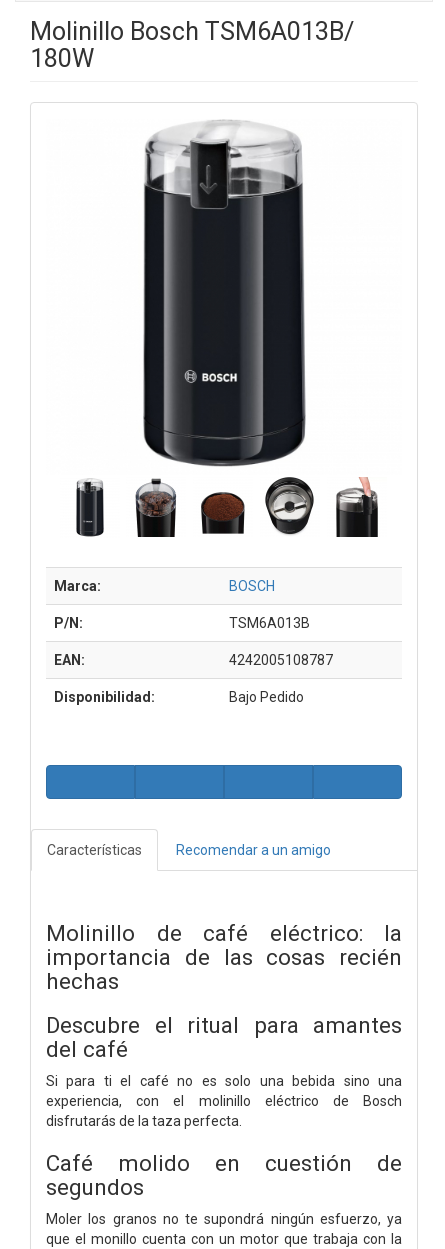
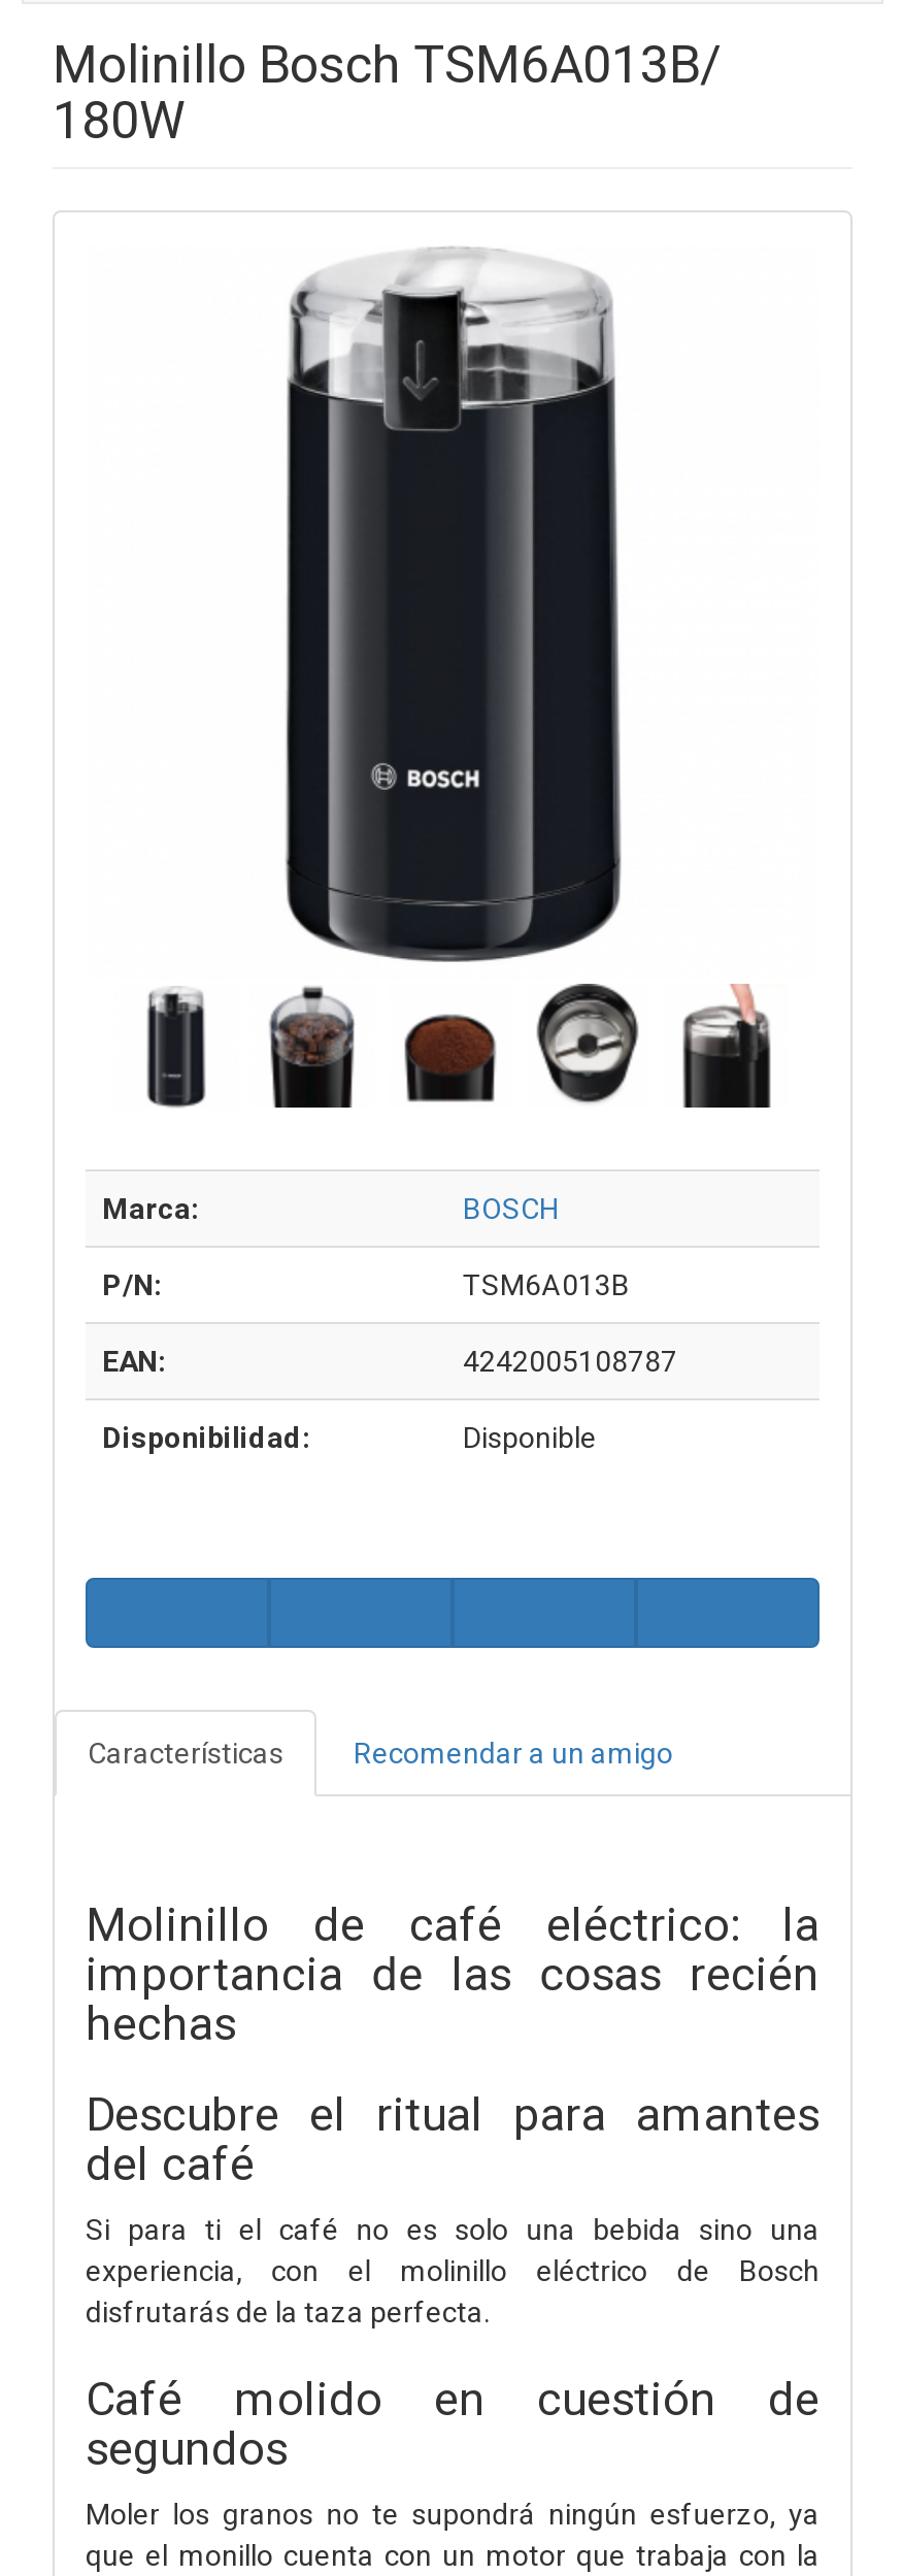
[229,689,304,705] Bajo Pedido -> [463,1420,597,1453] Disponible

